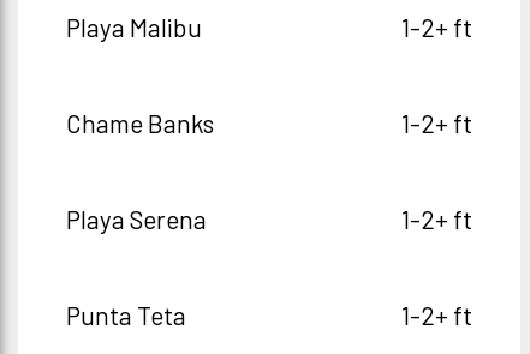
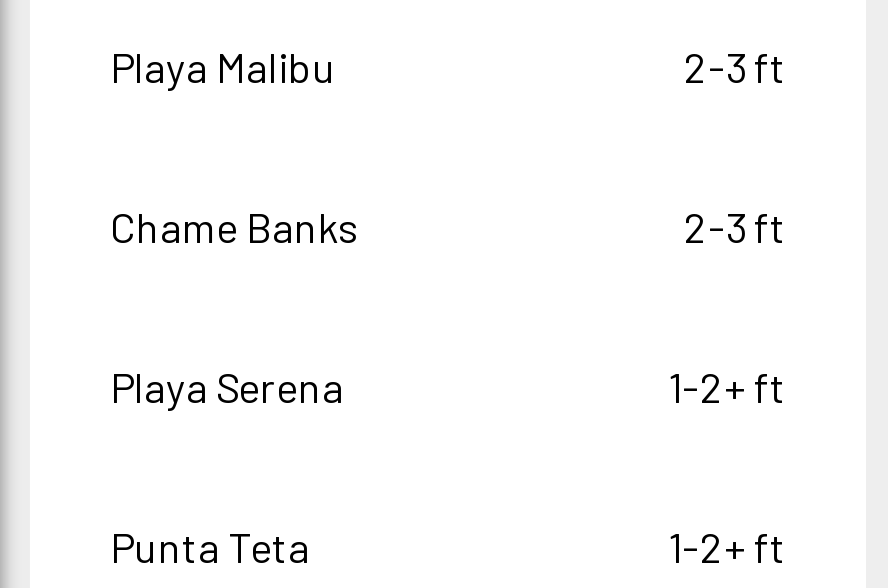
[401,12,472,42] 1-2+ ft -> [684,41,786,91] 2-3 ft
[401,108,472,138] 1-2+ ft -> [684,201,786,251] 2-3 ft

